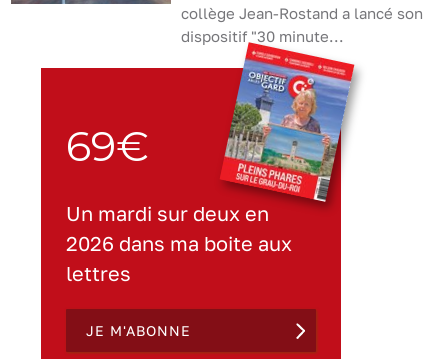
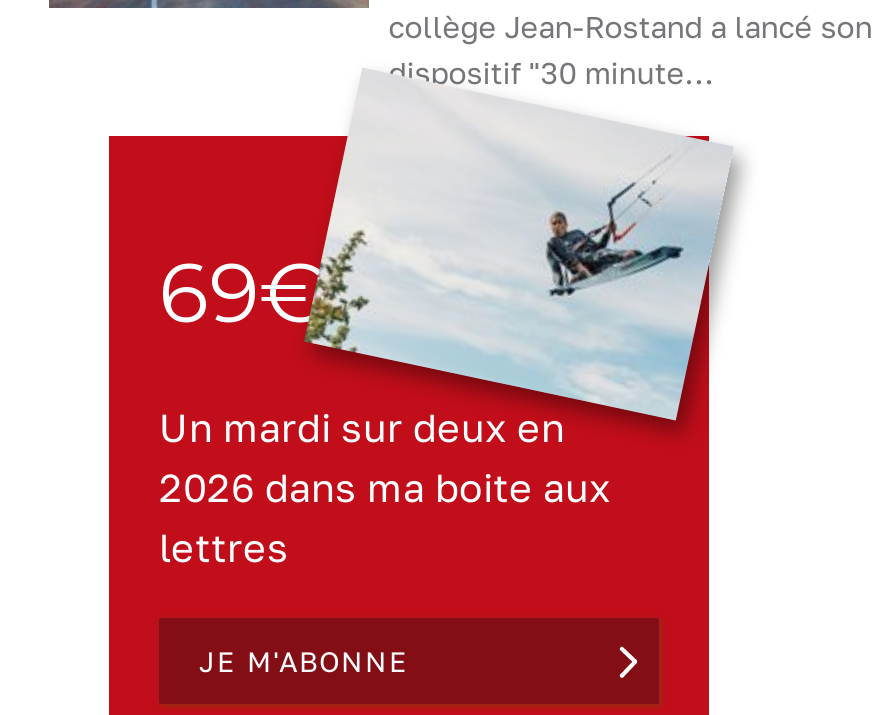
[145,37,357,214] [image] -> [315,70,739,430] [image]

